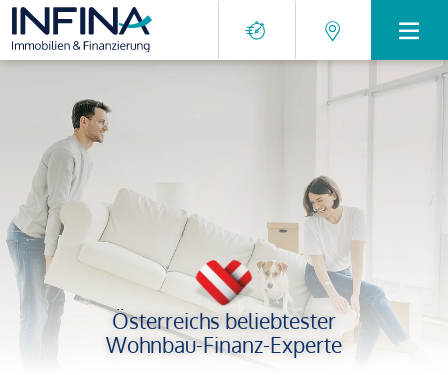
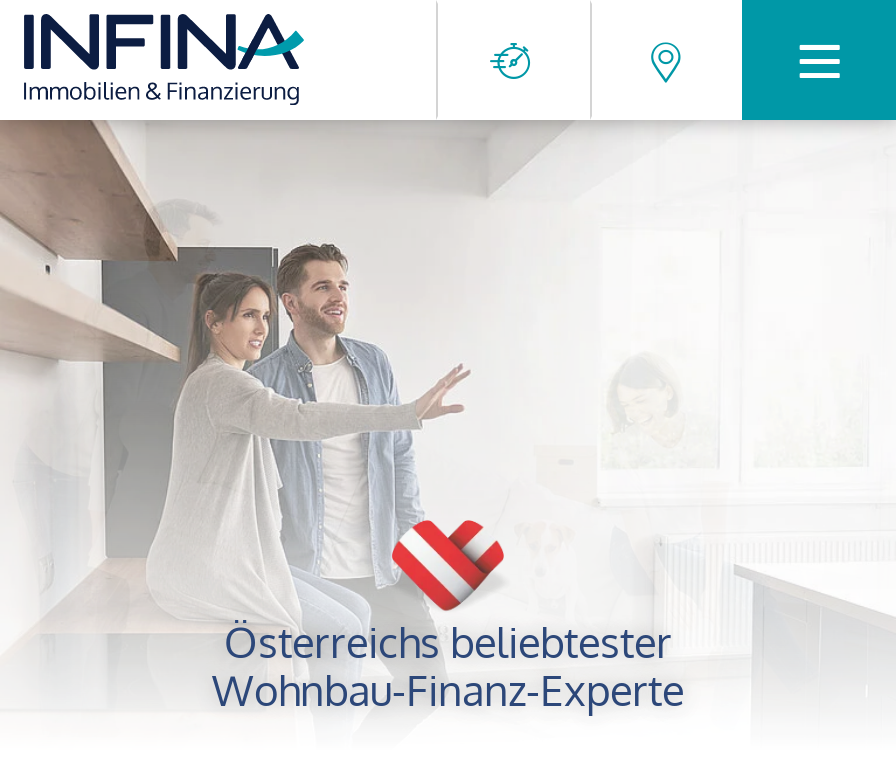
[3,61,445,330] [image] -> [6,120,890,658] [image]

